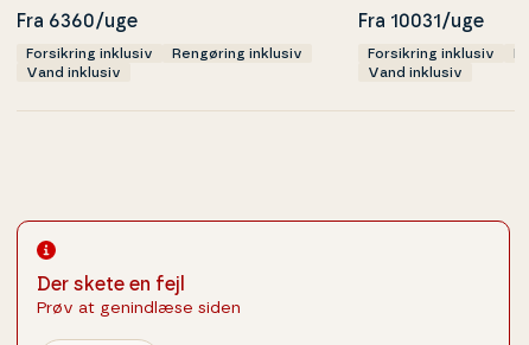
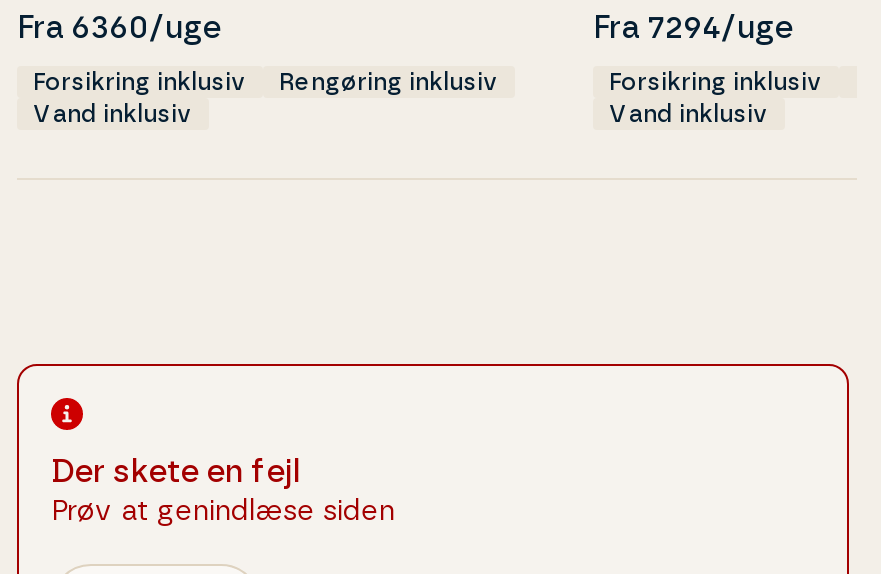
[358,12,484,31] Fra 10031/uge -> [593,13,793,45] Fra 7294/uge

